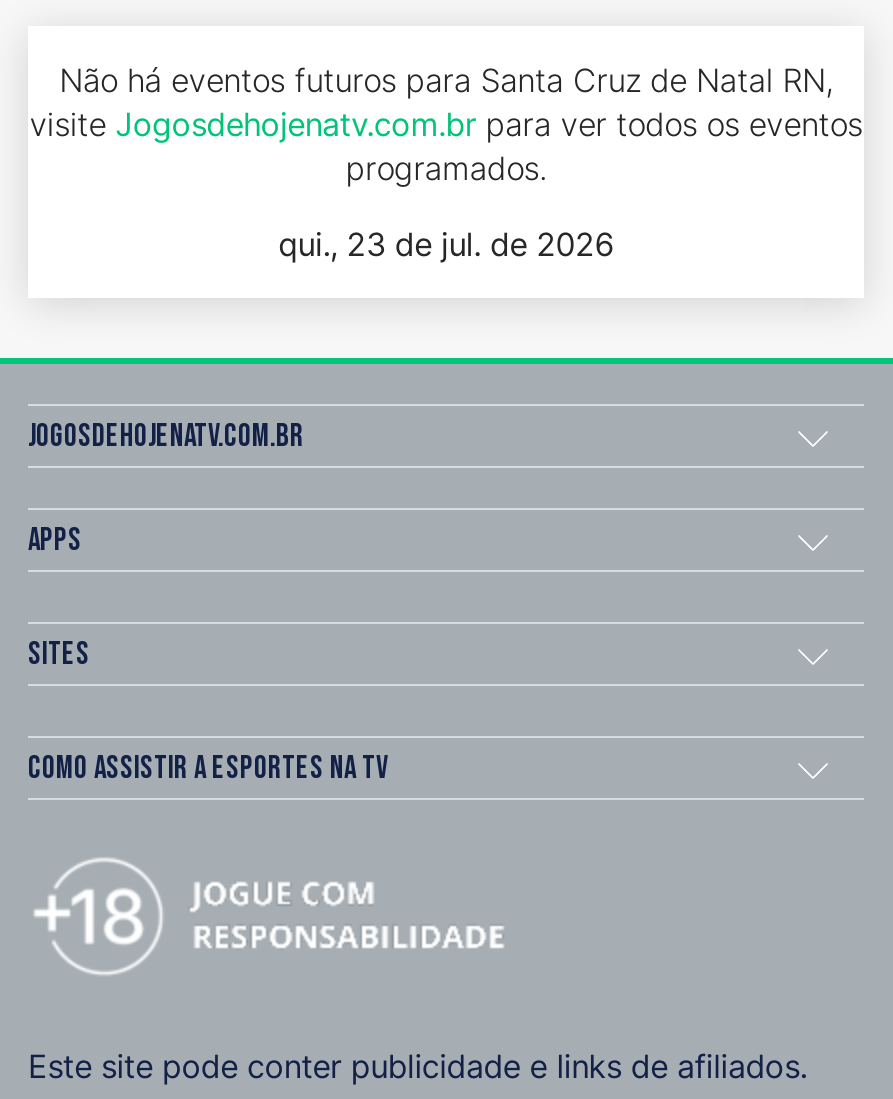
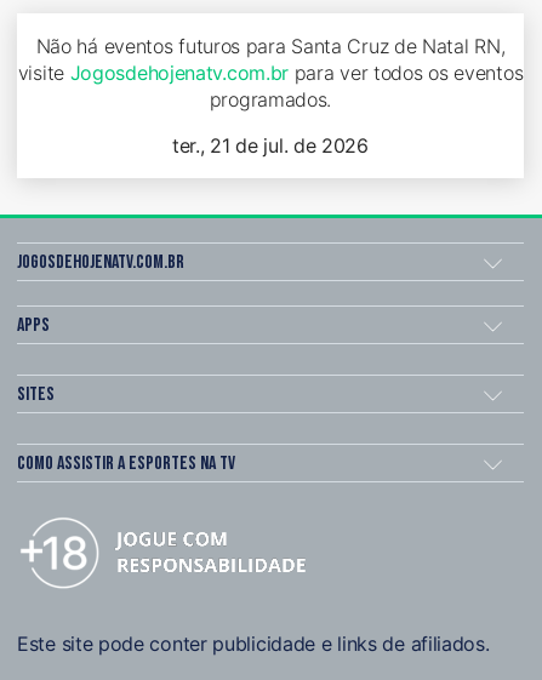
[278,223,614,263] qui., 23 de jul. de 2026 -> [172,133,368,157] ter., 21 de jul. de 2026

